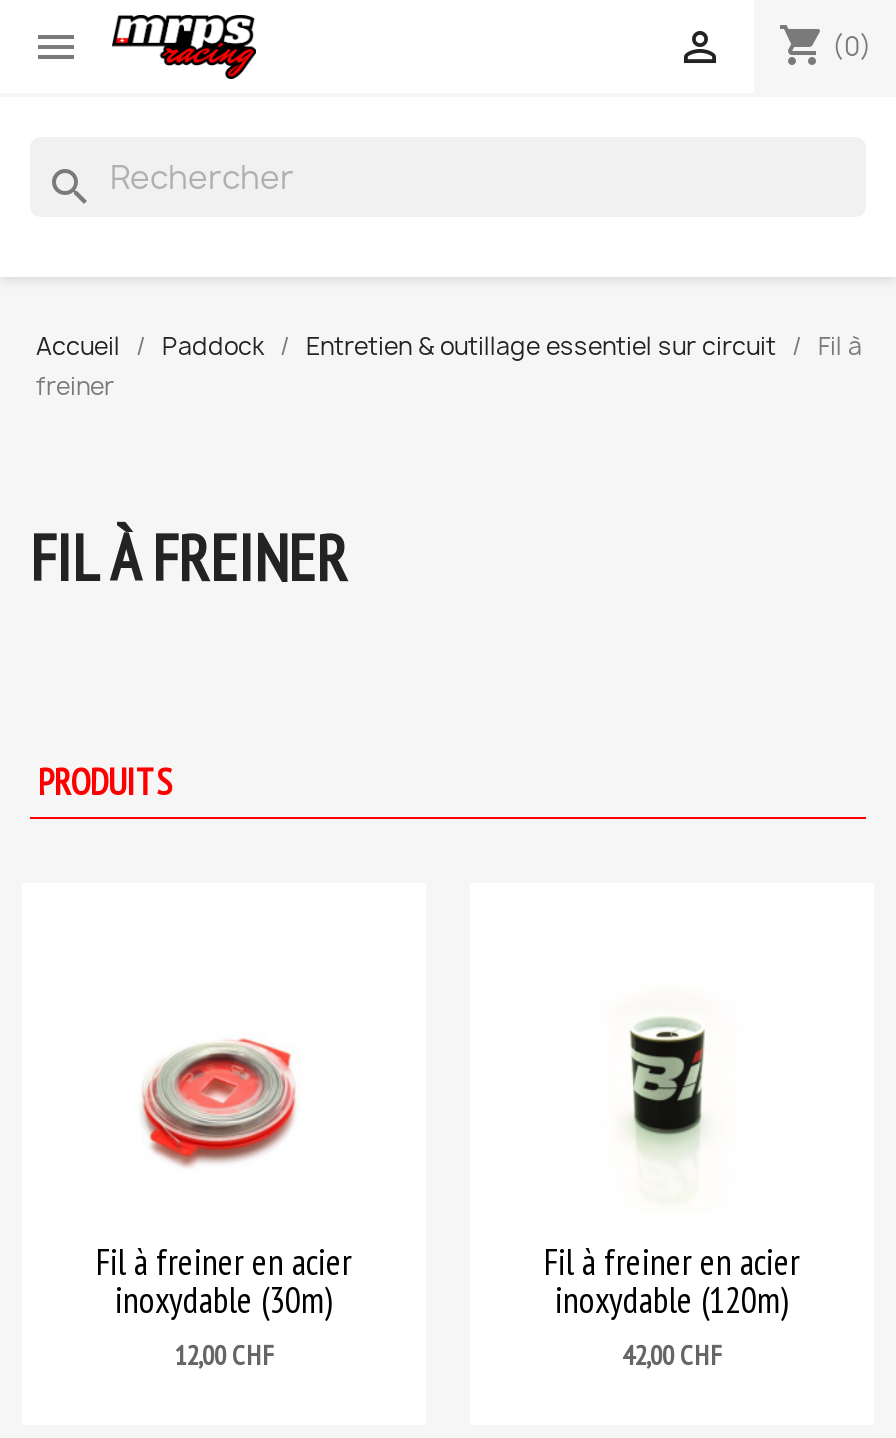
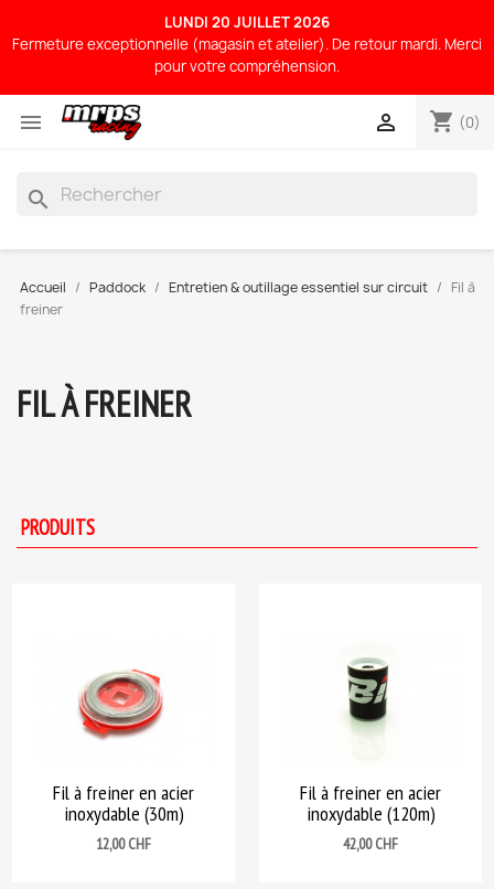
none -> [12,12,482,76] LUNDI 20 JUILLET 2026 | Fermeture exceptionnelle (magasin et atelier). De retour mardi. Merci | pour votre compréhension.

